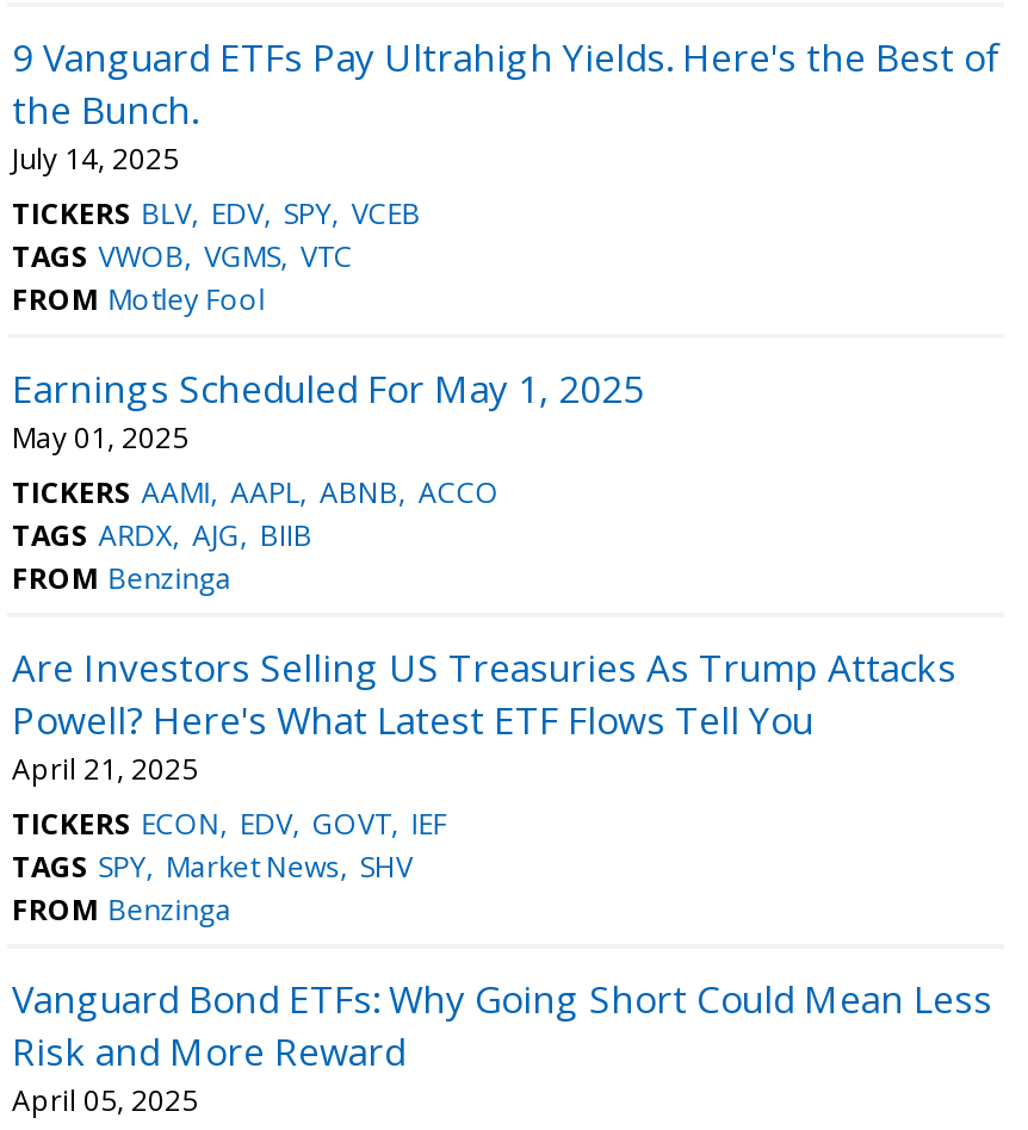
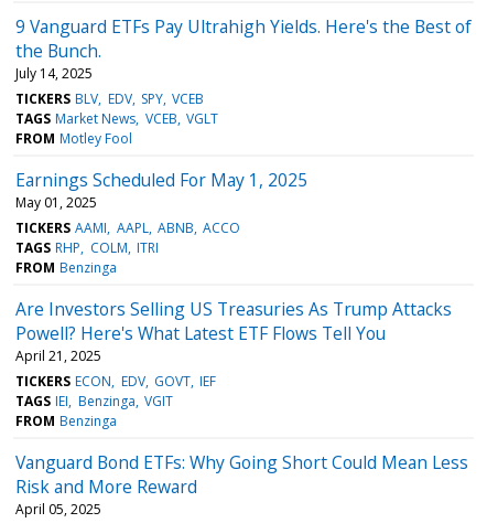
[12,236,353,276] TAGS VWOB VGMS VTC -> [15,109,218,128] TAGS Market News VCEB VGLT
[12,514,312,555] TAGS ARDX AJG BIIB -> [15,238,159,257] TAGS RHP COLM ITRI
[12,846,412,886] TAGS SPY Market News SHV -> [15,391,173,410] TAGS IEI Benzinga VGIT

